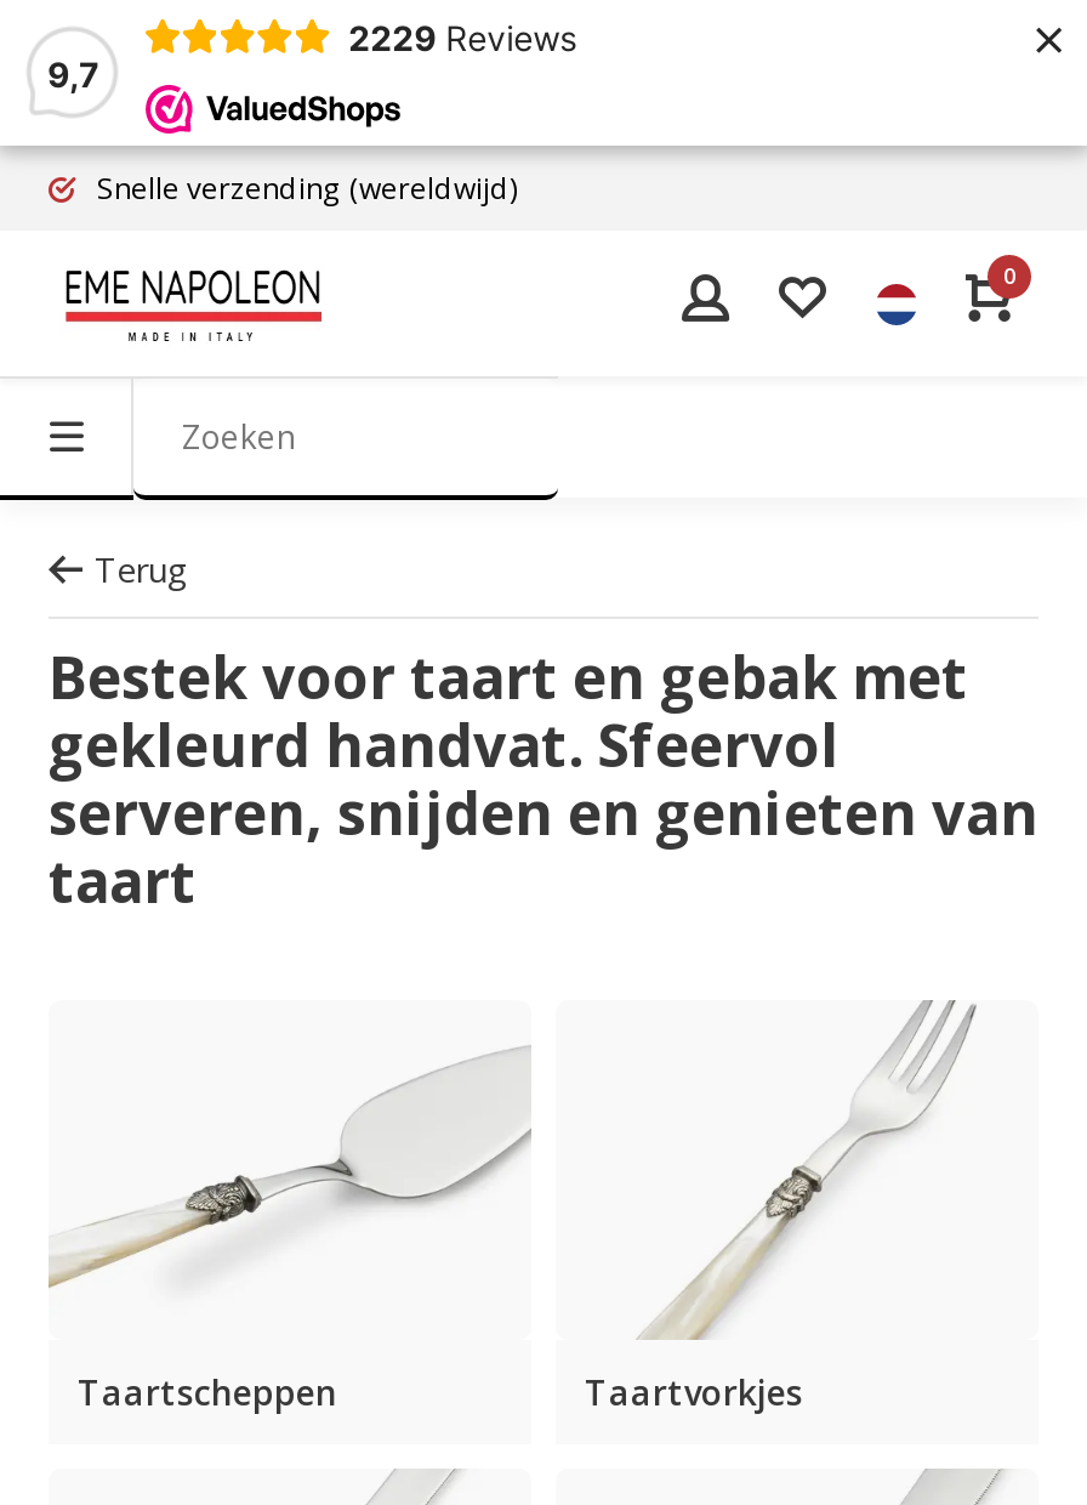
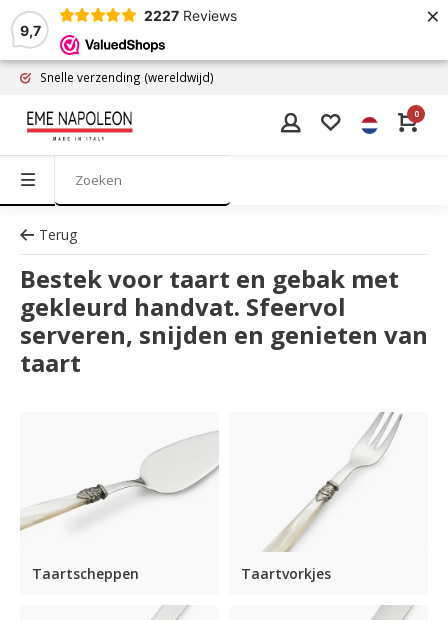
[348,16,576,57] 2229 Reviews -> [144,6,237,23] 2227 Reviews

